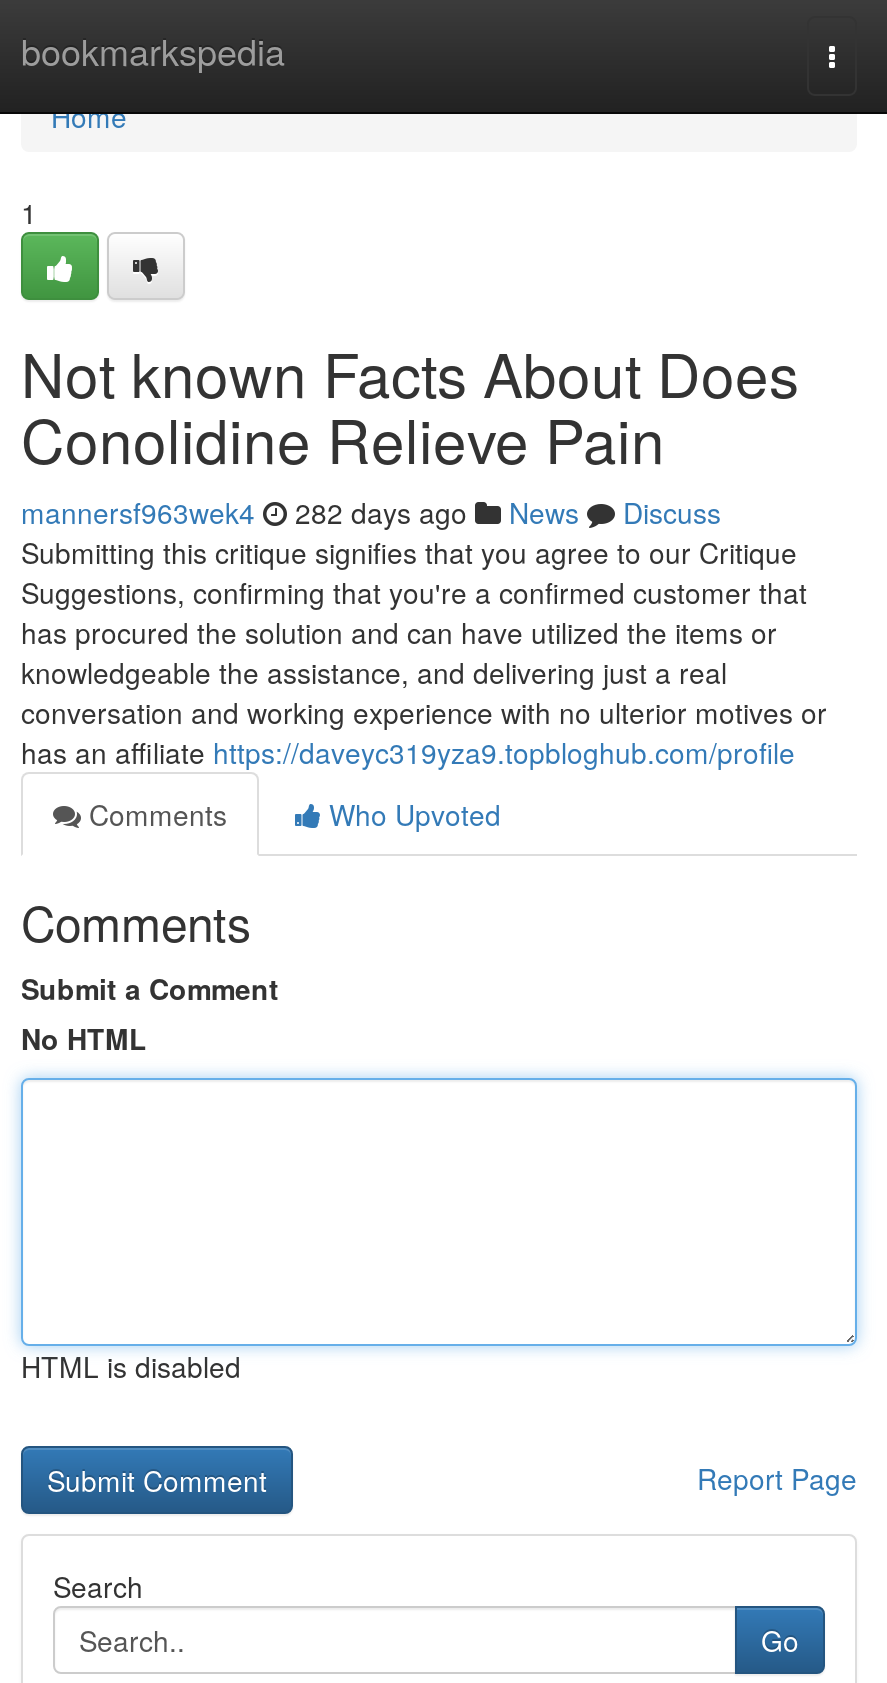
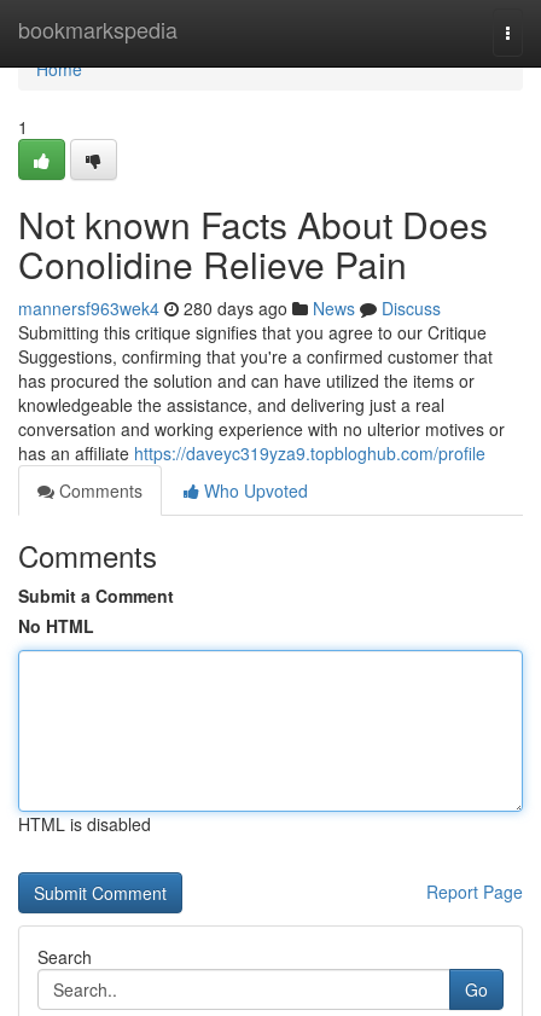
[21,492,721,532] mannersf963wek4 282 days ago News Discuss -> [18,296,441,320] mannersf963wek4 280 days ago News Discuss

